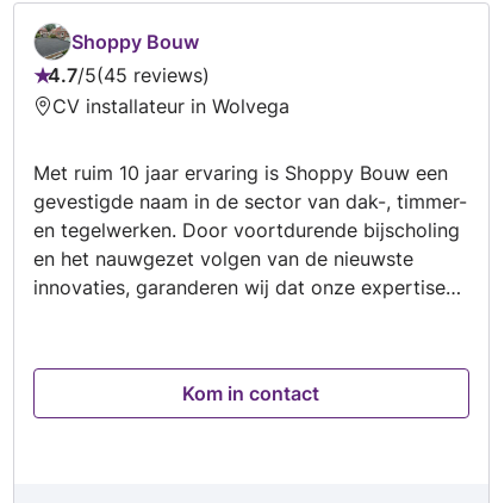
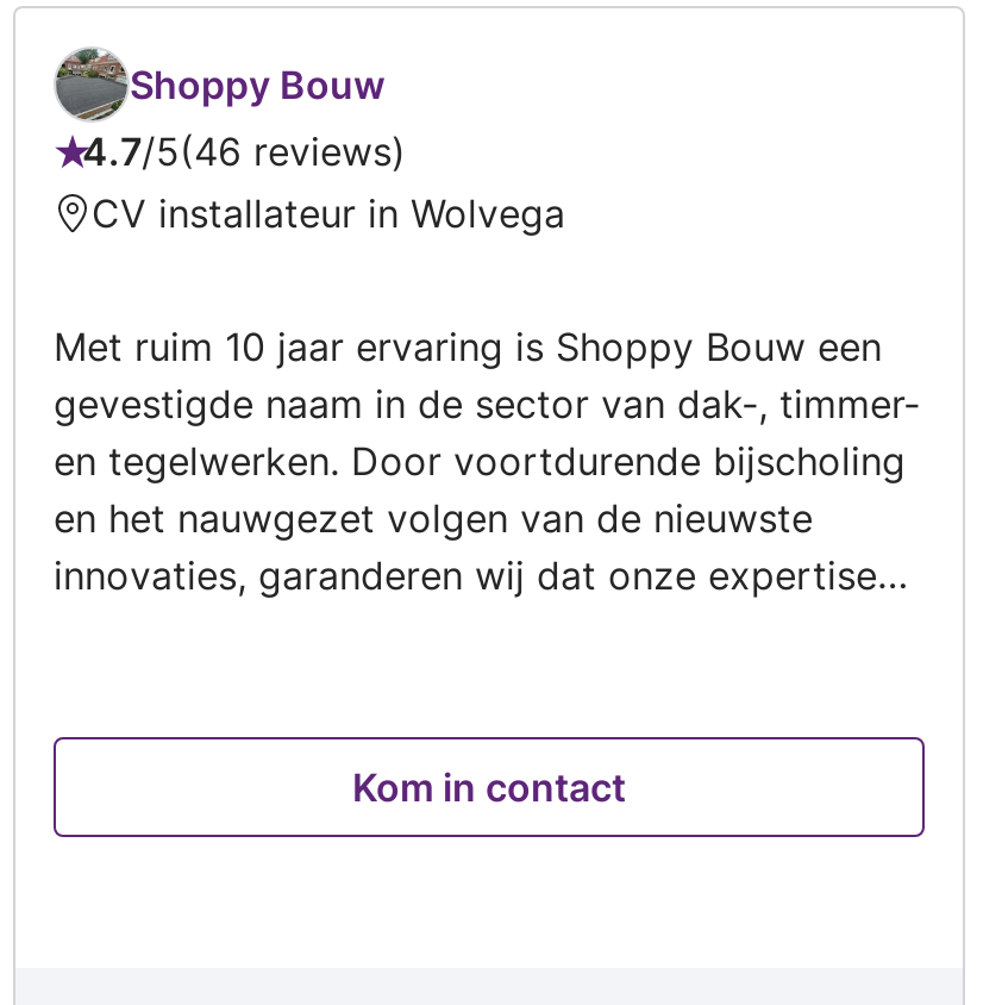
[48,63,203,87] 4.7/5 45 reviews -> [82,127,392,174] 4.7/5 46 reviews

